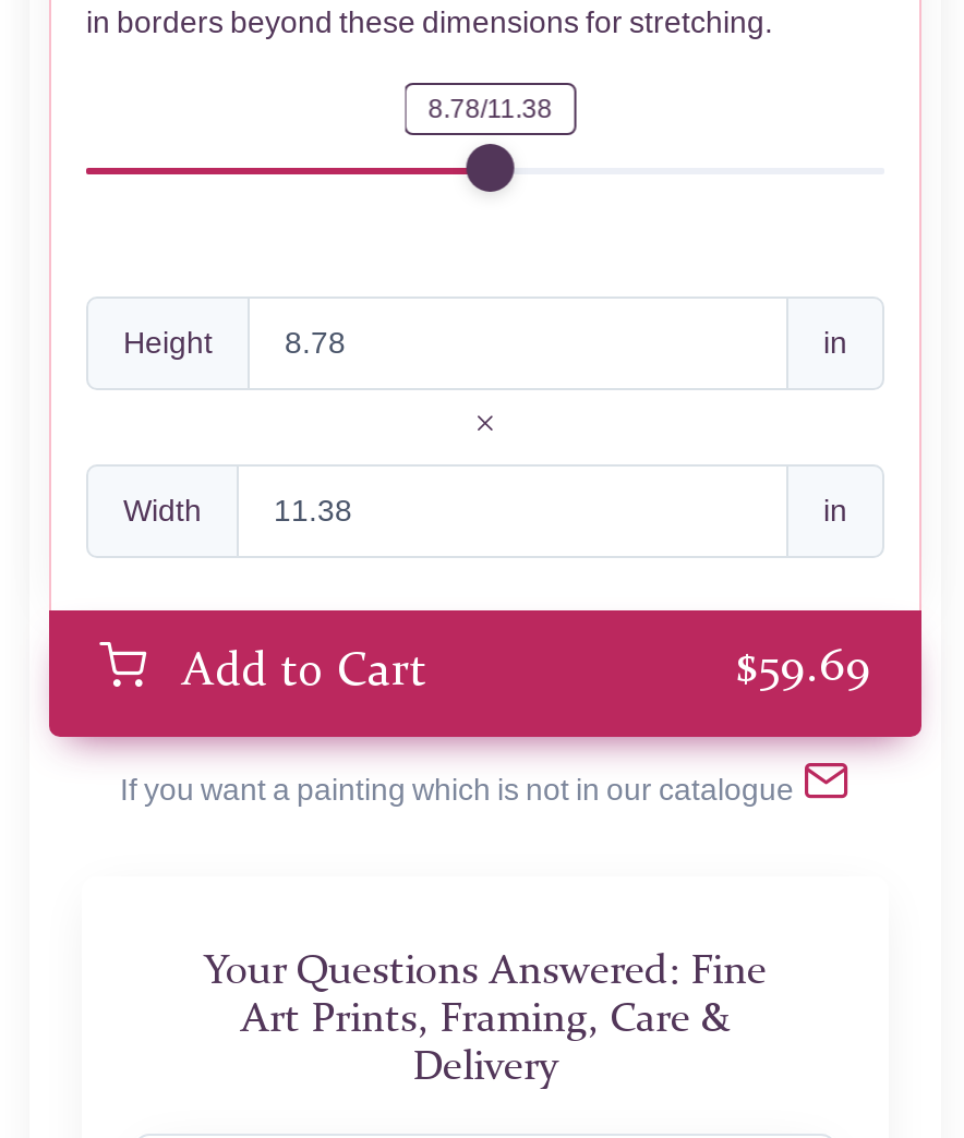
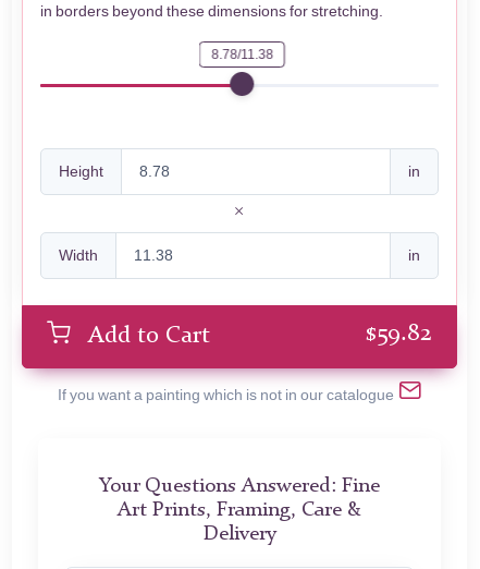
[736,646,871,692] $59.69 -> [366,323,432,346] $59.82

